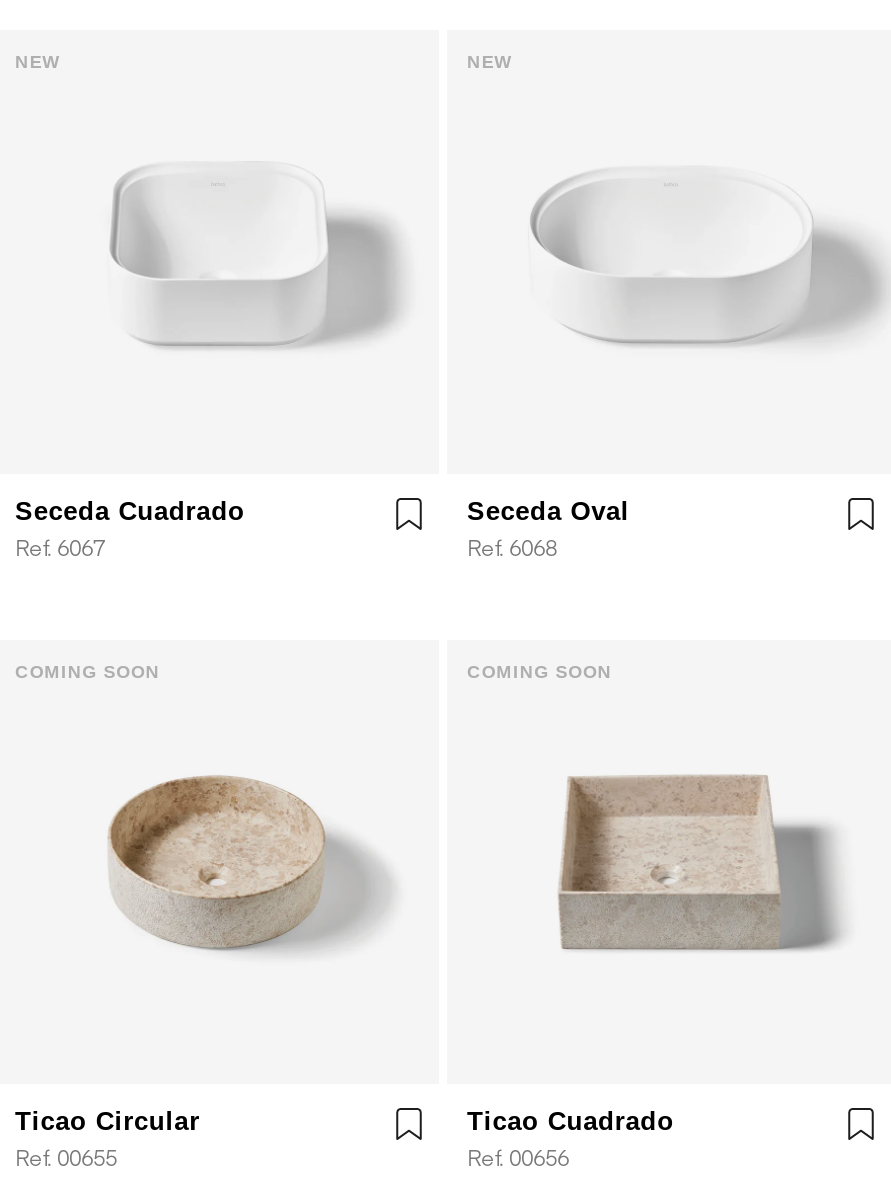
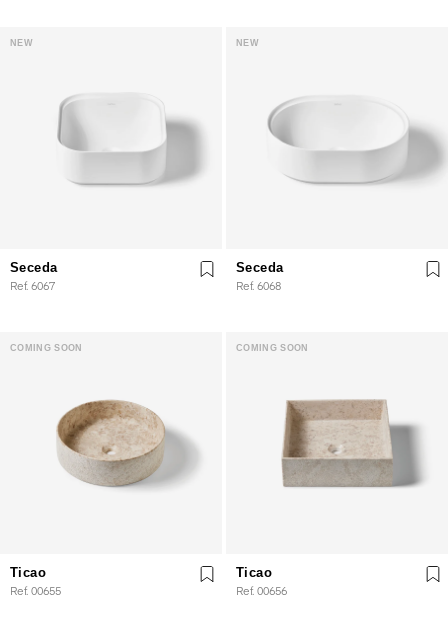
[15,496,245,526] Seceda Cuadrado -> [10,260,57,275] Seceda
[467,496,630,526] Seceda Oval -> [236,260,283,275] Seceda
[15,1106,200,1136] Ticao Circular -> [10,565,46,580] Ticao
[467,1106,674,1136] Ticao Cuadrado -> [236,565,272,580] Ticao

